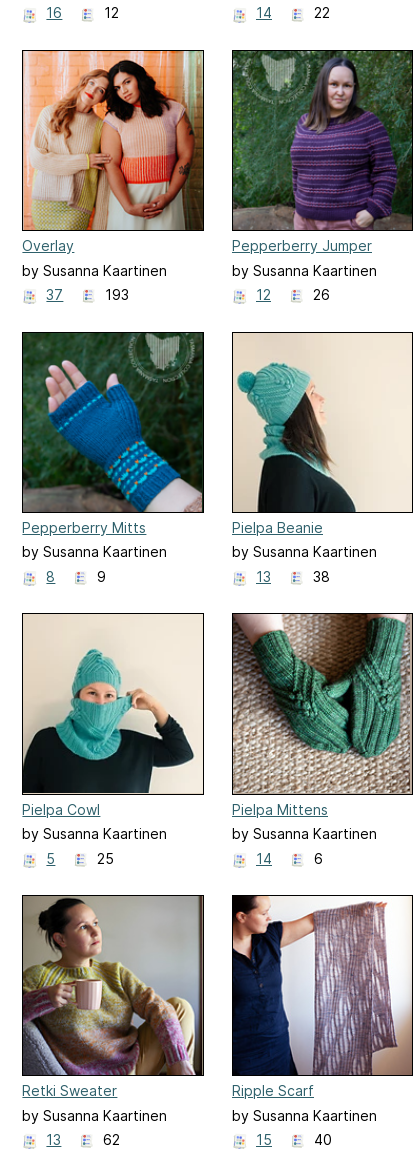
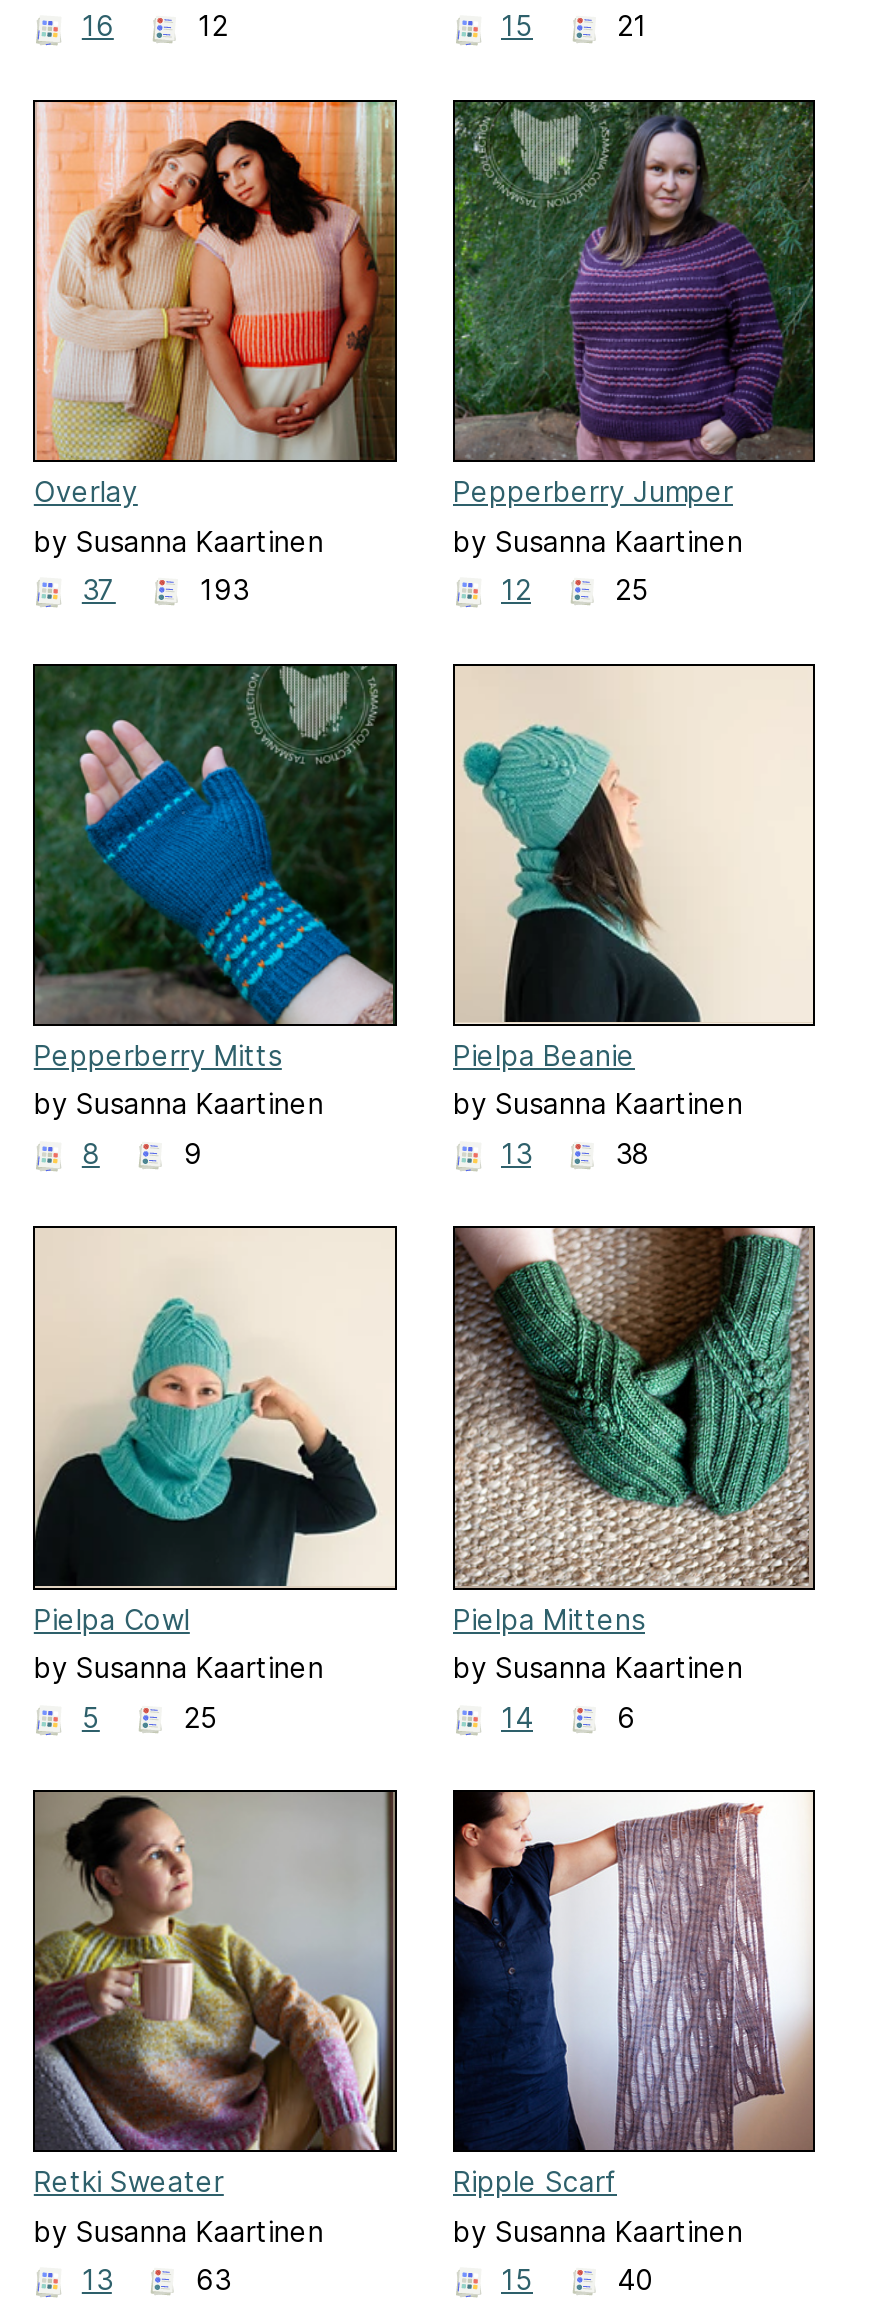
[256,4,272,21] 14 -> [501,9,533,43] 15
[314,4,330,21] 22 -> [617,9,647,43] 21
[313,286,330,303] 26 -> [615,572,649,606] 25
[103,1131,120,1148] 62 -> [196,2262,230,2296] 63

